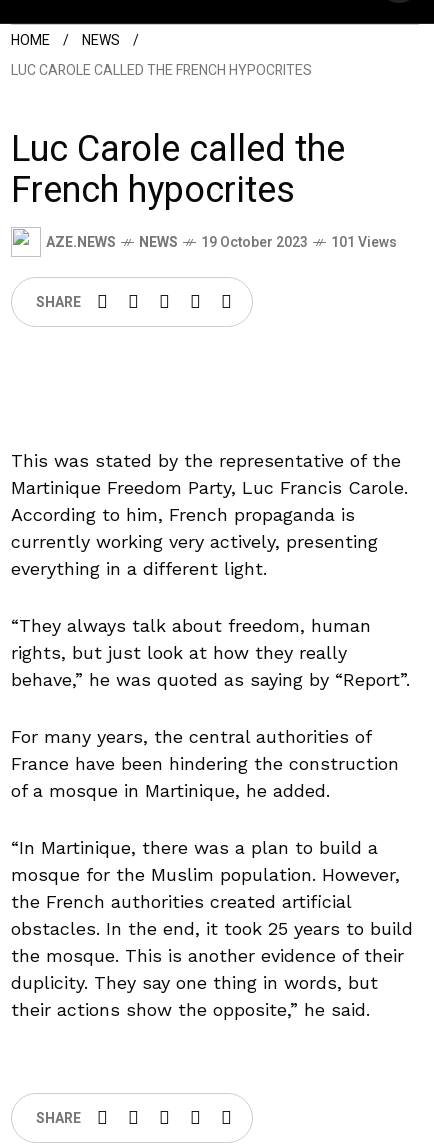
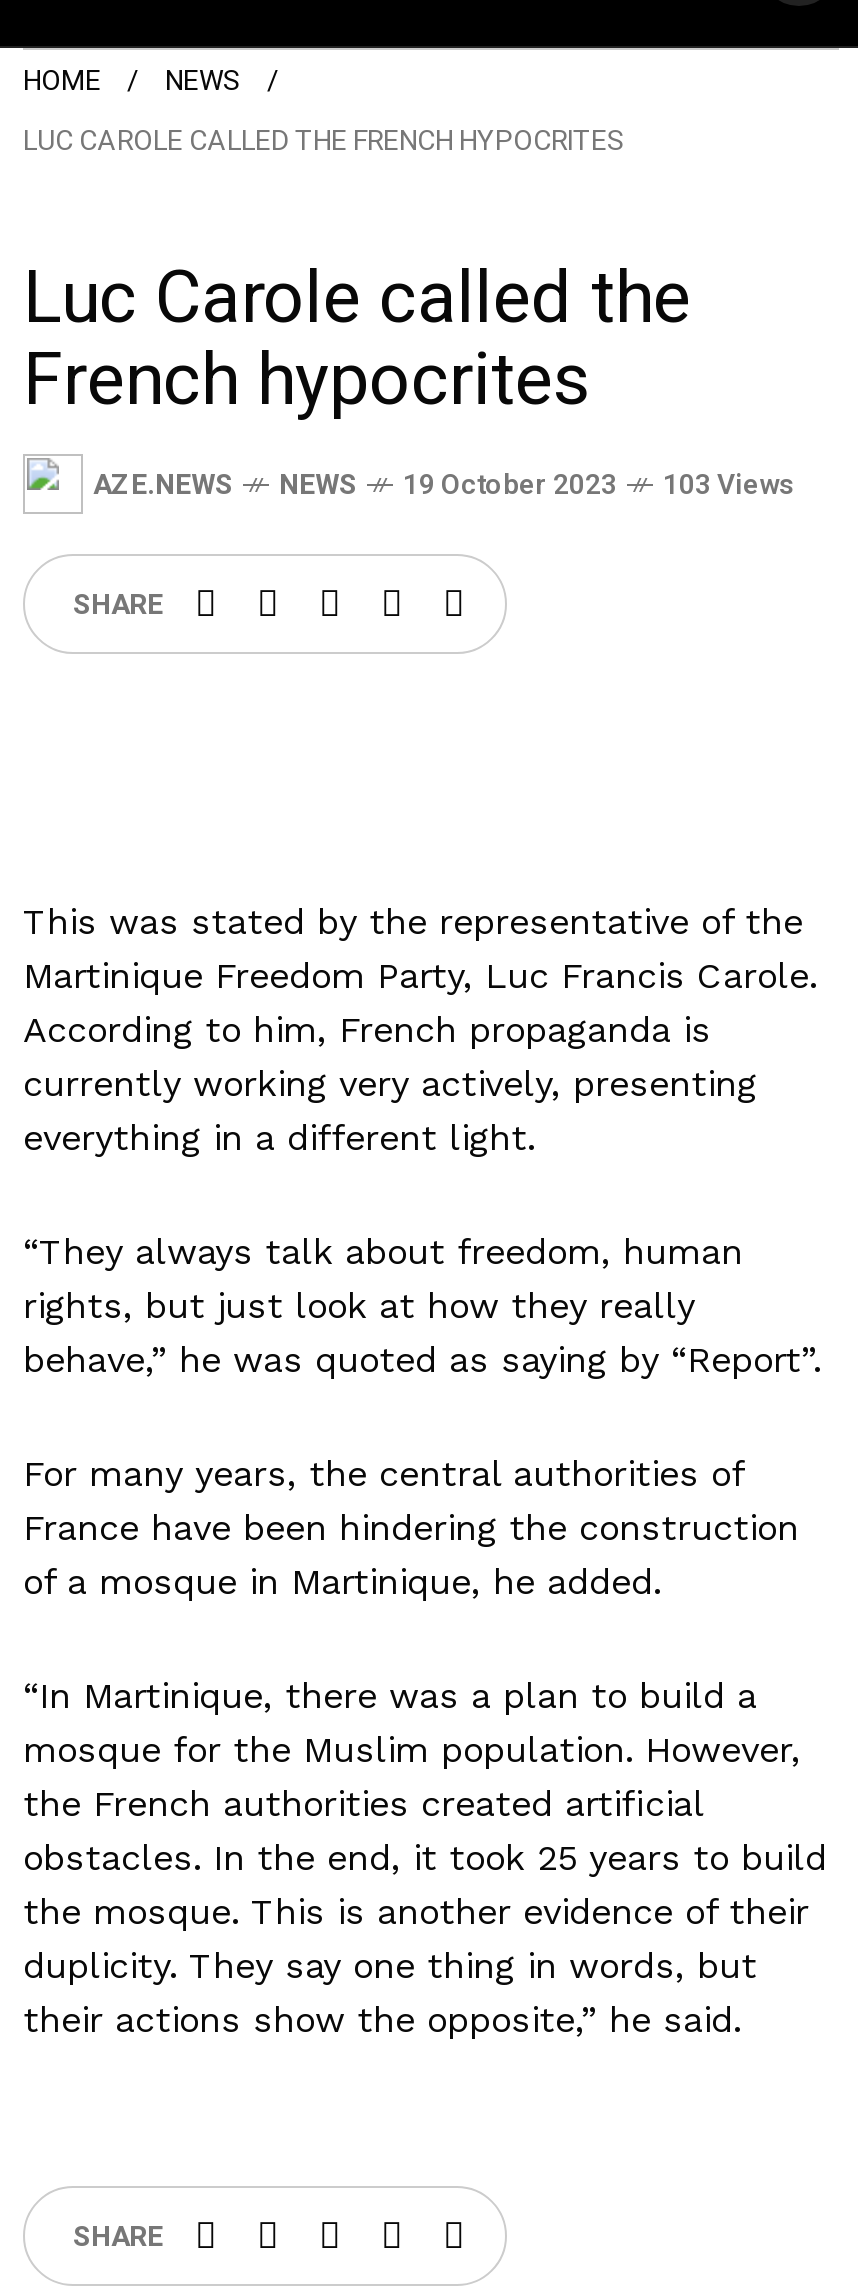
[46,231,397,252] AZE.NEWS NEWS 19 October 2023 101 Views -> [93,463,795,505] AZE.NEWS NEWS 19 October 2023 103 Views

